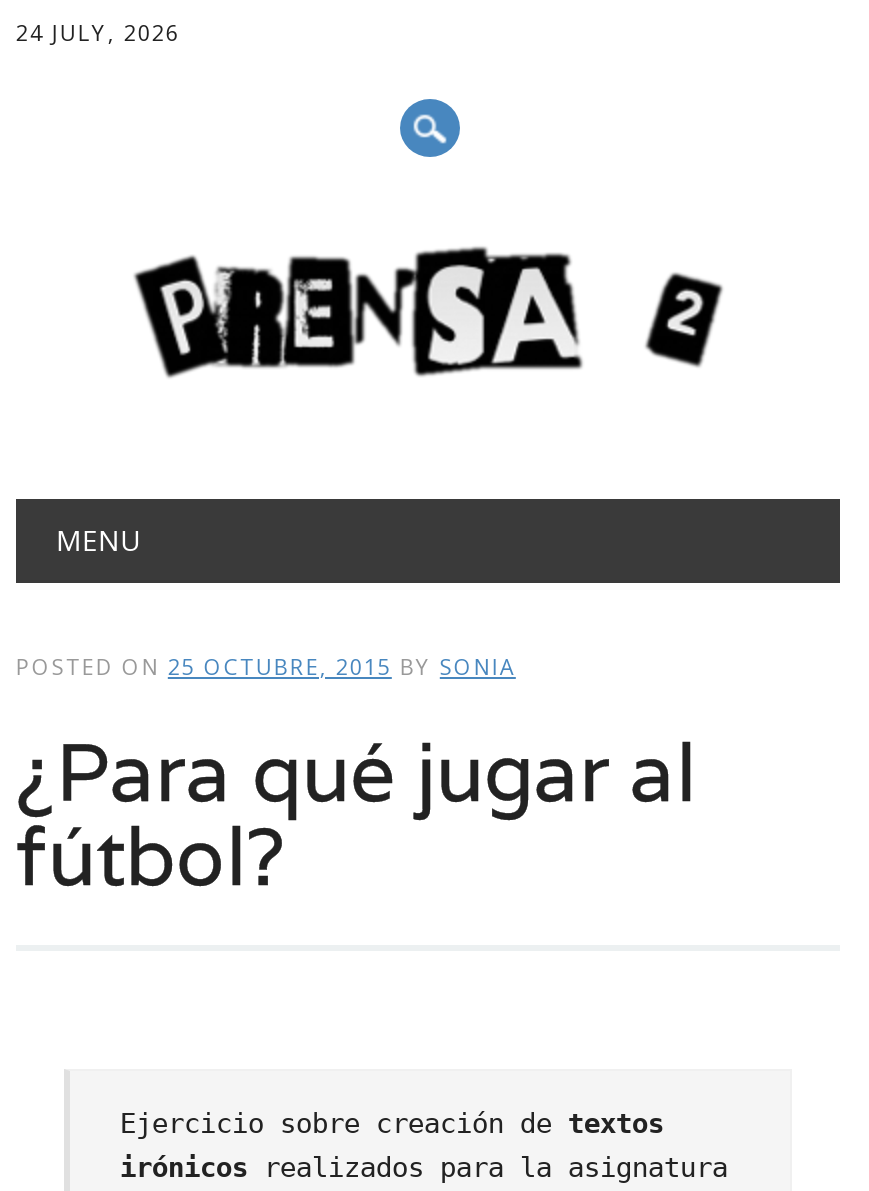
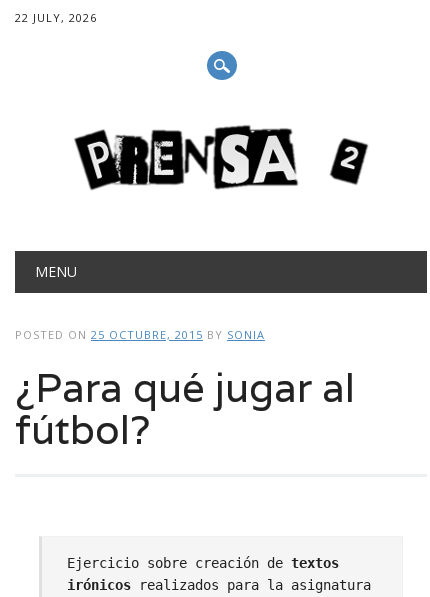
[16,17,180,47] 24 JULY, 2026 -> [15,10,97,25] 22 JULY, 2026

